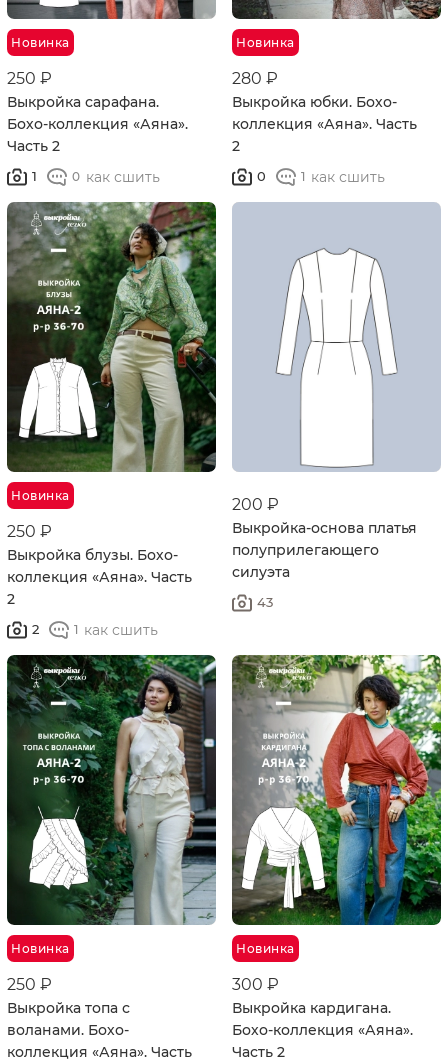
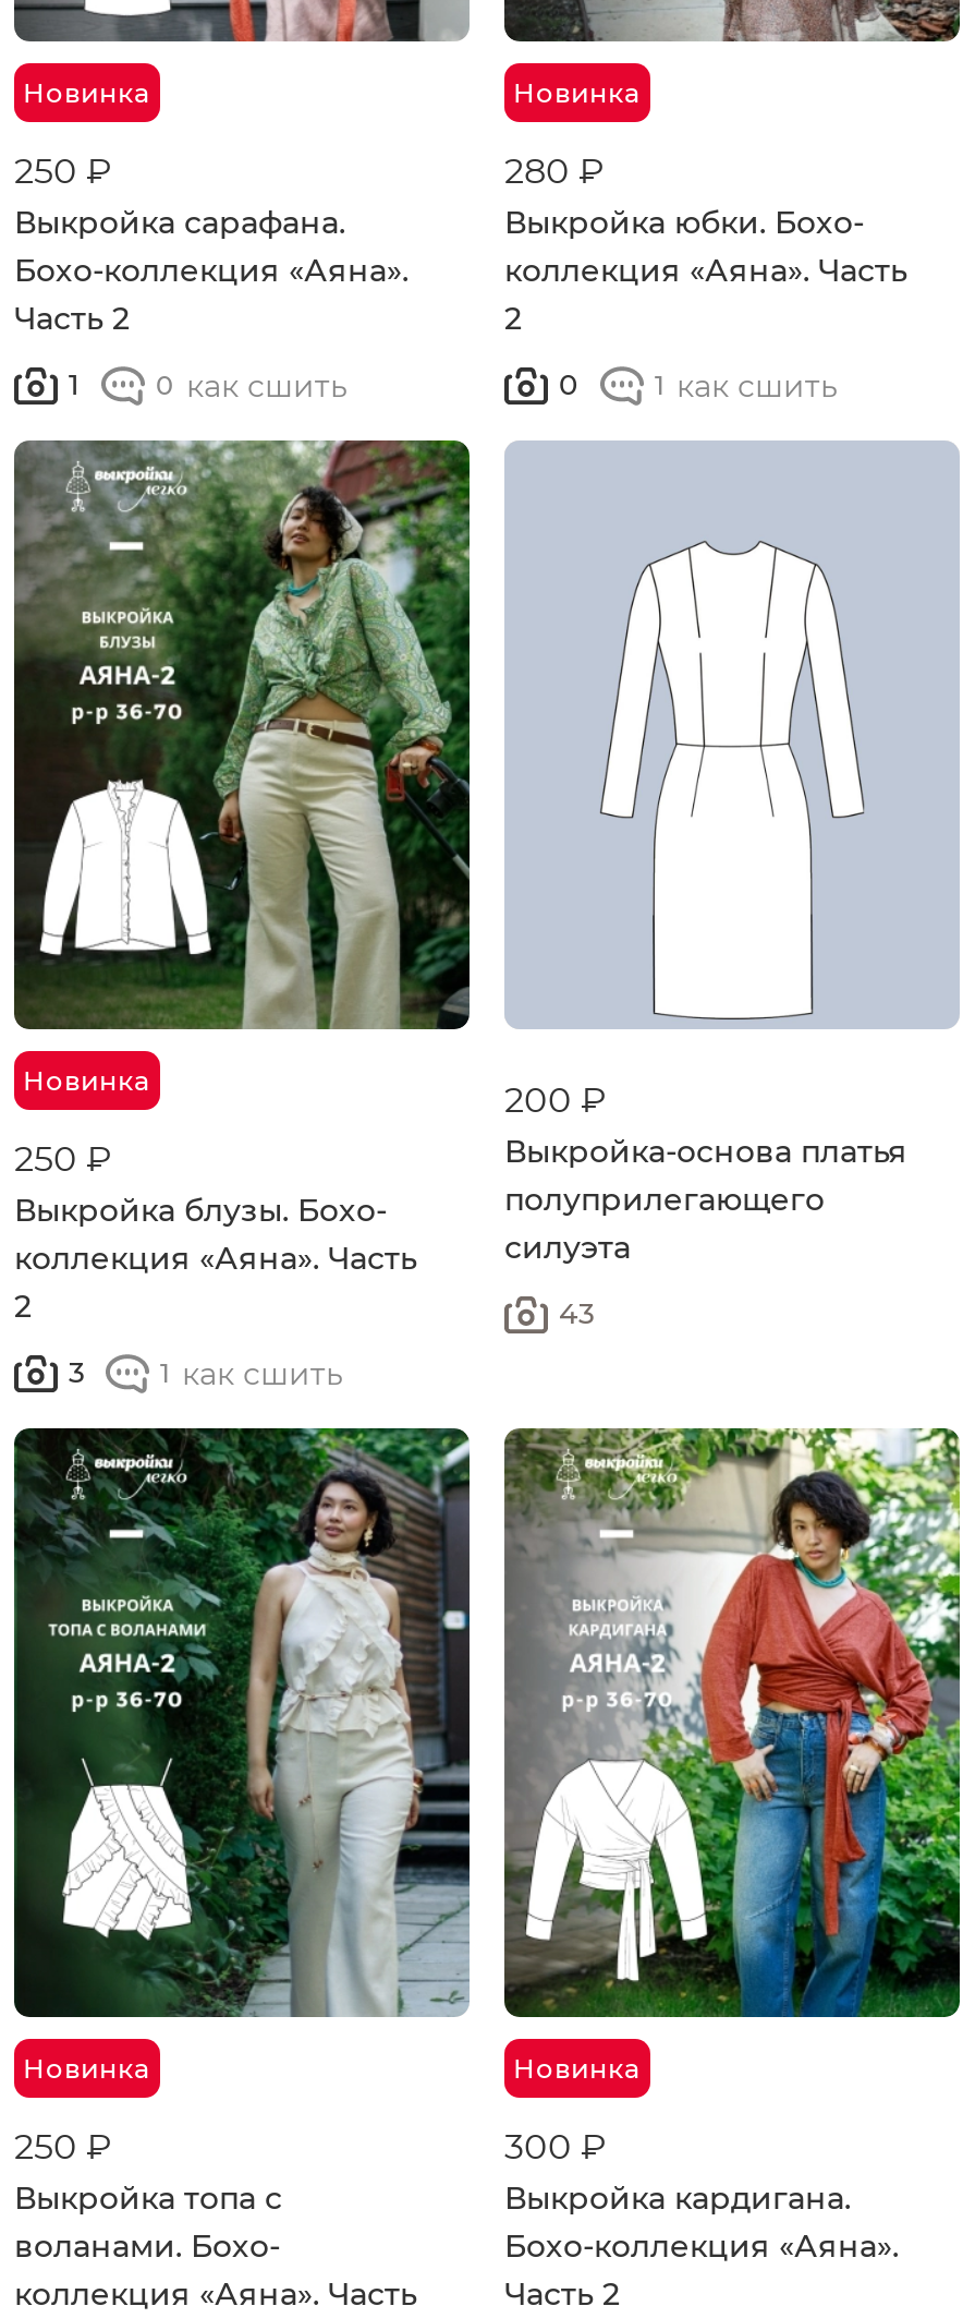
[32,621,39,637] 2 -> [69,1355,84,1390] 3

